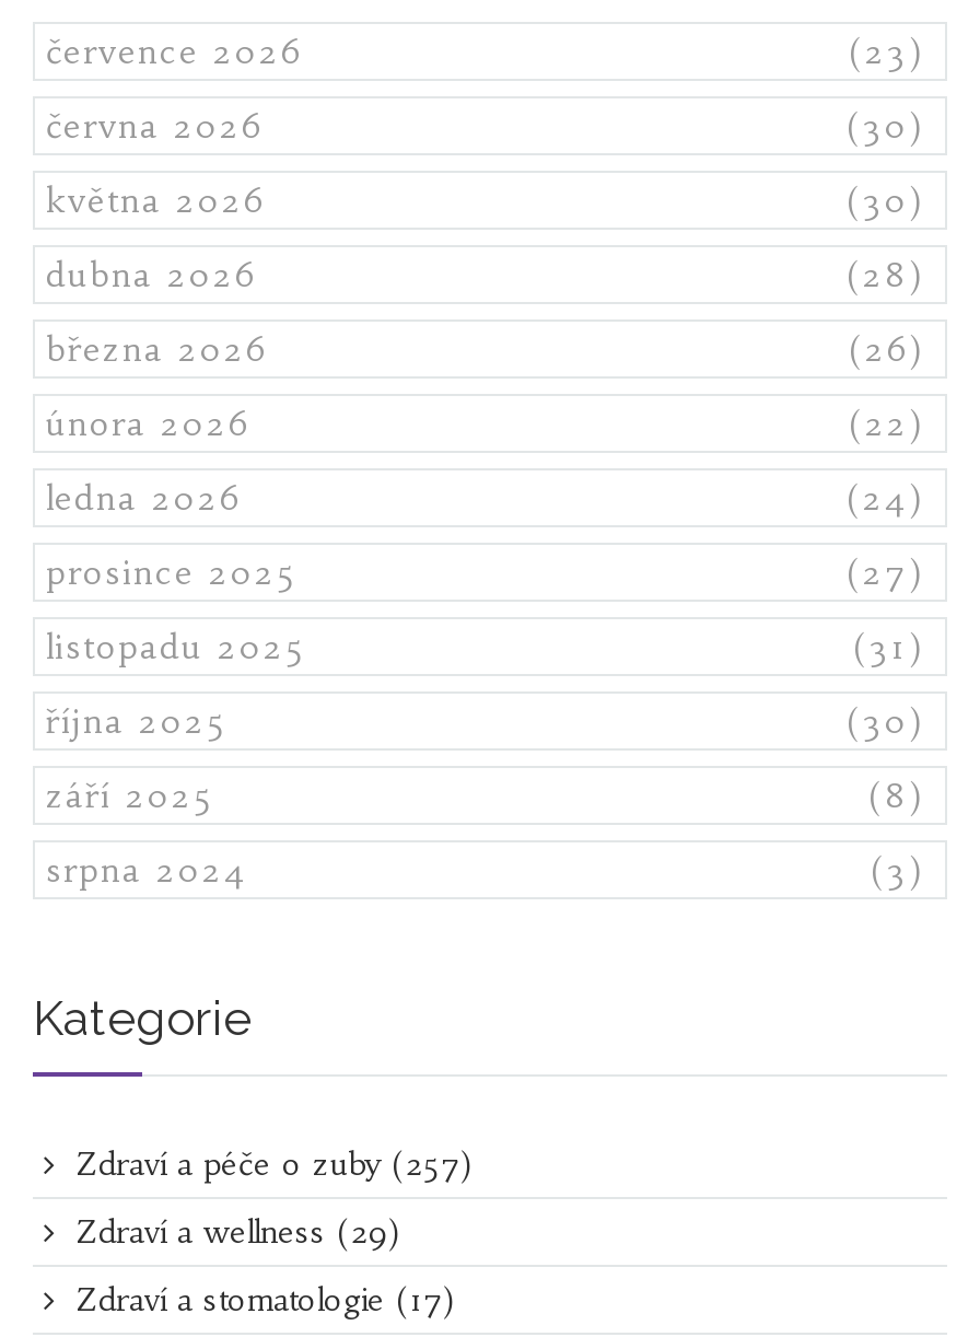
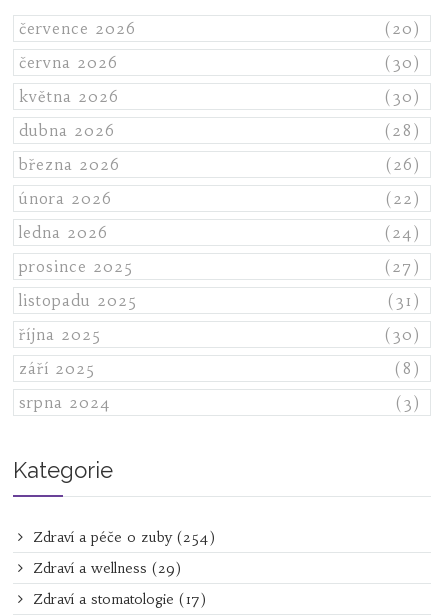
[849,31,923,73] (23) -> [385,19,420,38] (20)
[66,1145,472,1184] Zdraví a péče o zuby (257) -> [28,528,215,546] Zdraví a péče o zuby (254)

